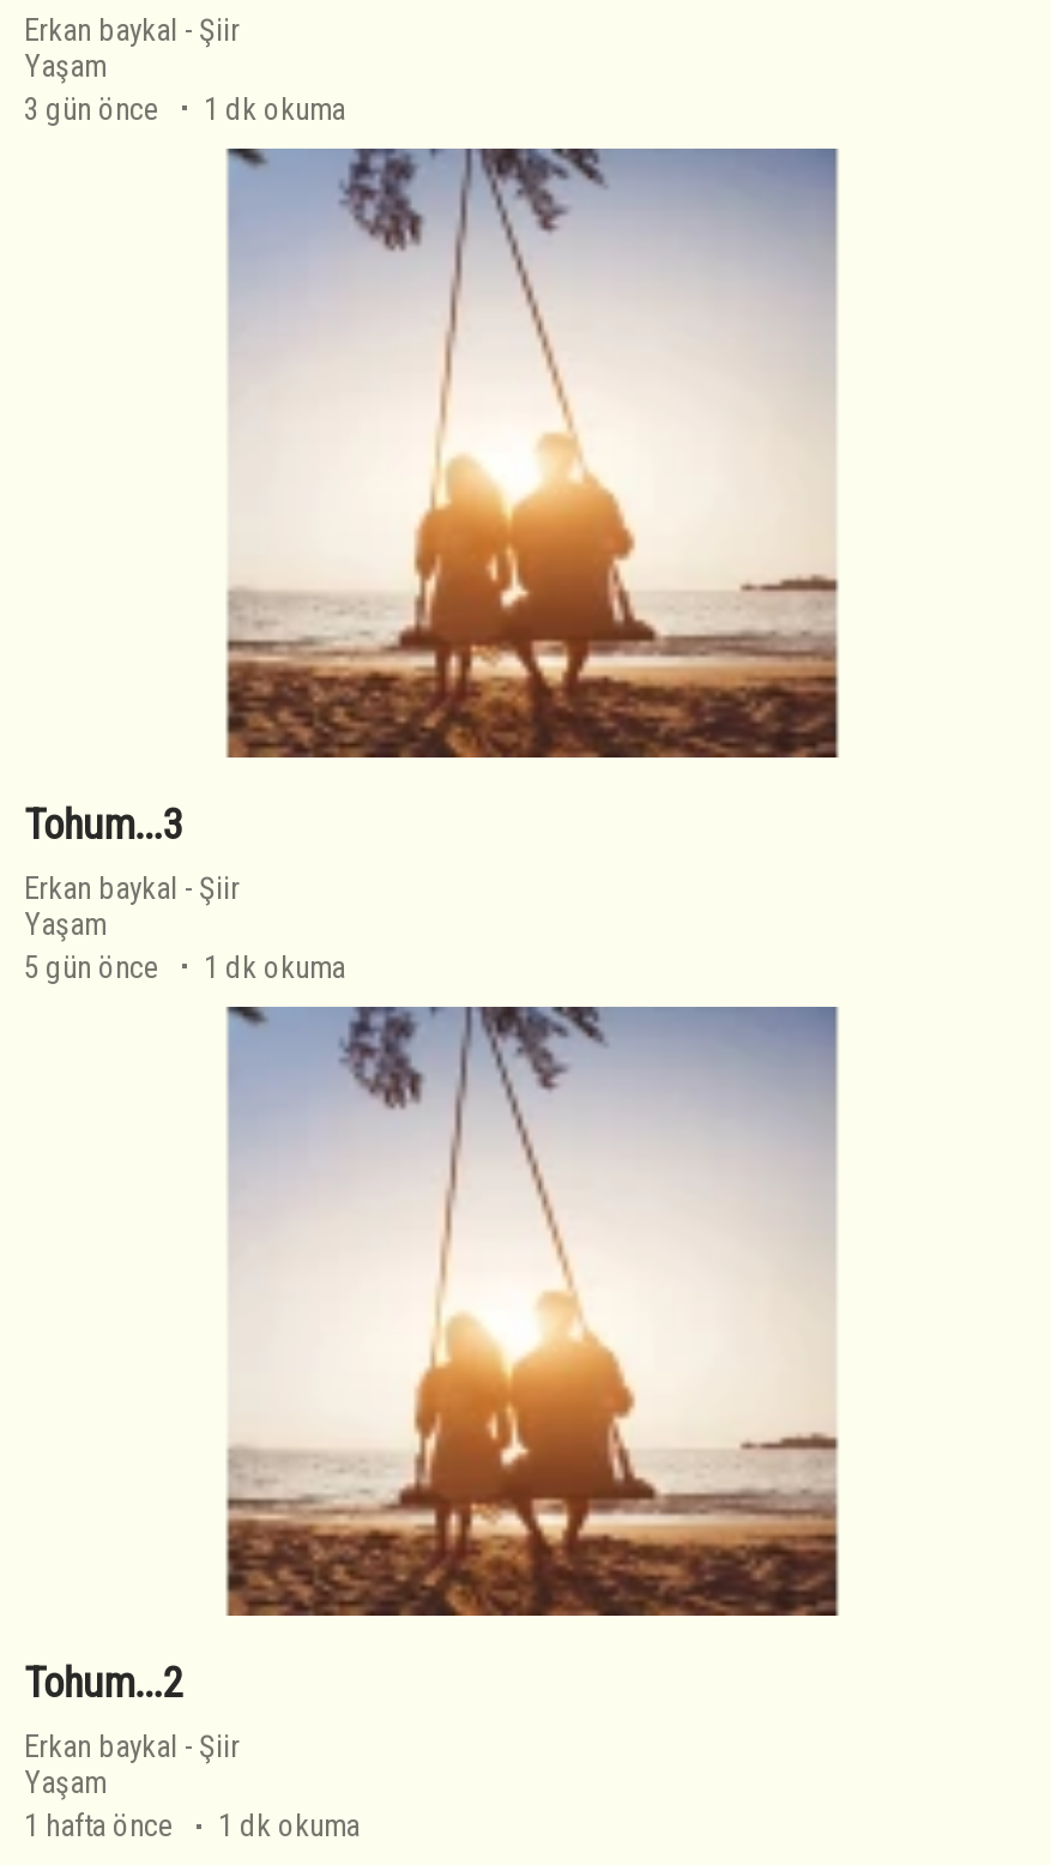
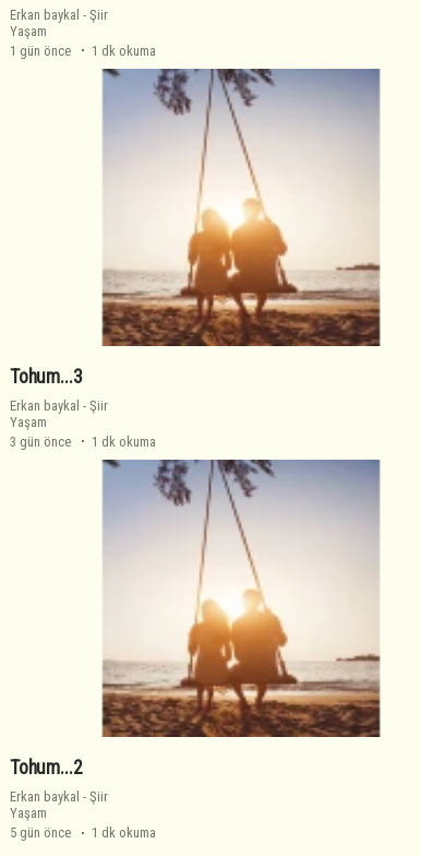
[24,90,345,126] 3 gün önce 1 dk okuma -> [10,42,156,59] 1 gün önce 1 dk okuma
[24,949,345,985] 5 gün önce 1 dk okuma -> [10,433,156,450] 3 gün önce 1 dk okuma
[24,1808,360,1844] 1 hafta önce 1 dk okuma -> [10,825,156,841] 5 gün önce 1 dk okuma

